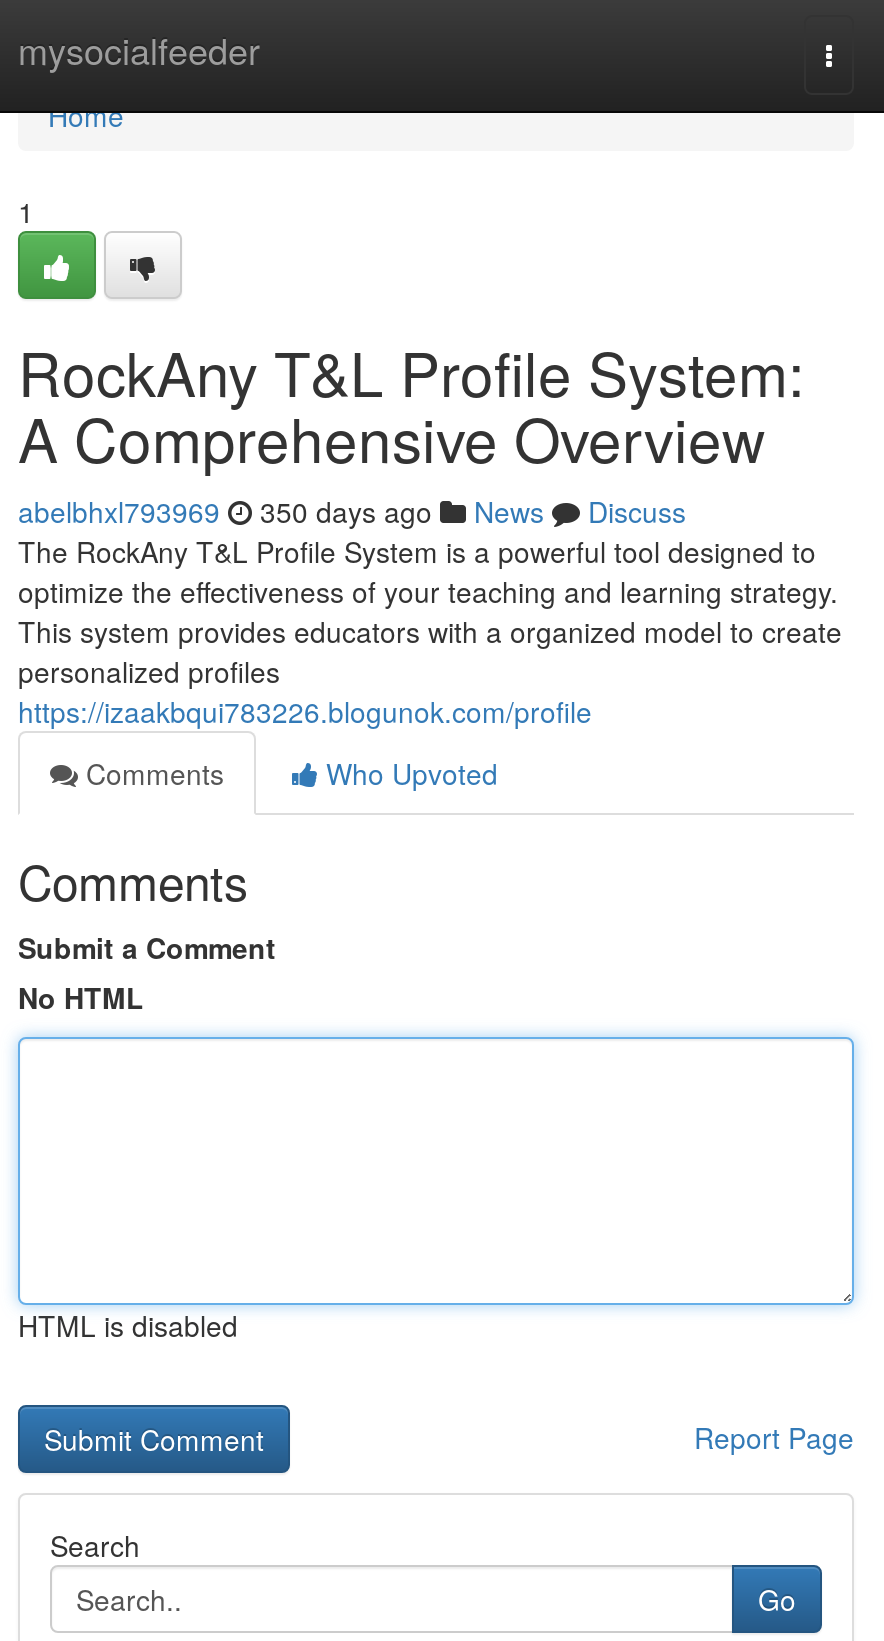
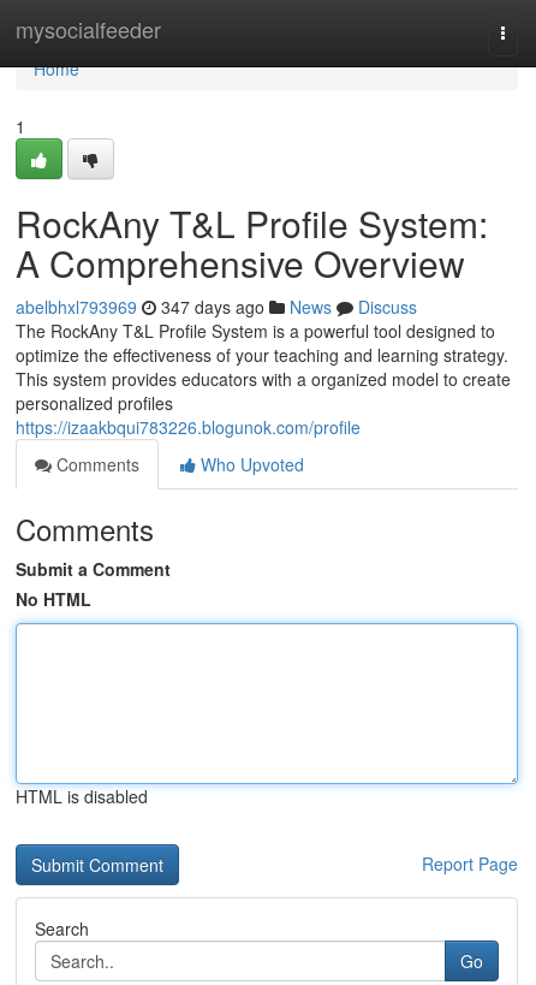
[18,491,686,531] abelbhxl793969 350 days ago News Discuss -> [16,295,417,319] abelbhxl793969 347 days ago News Discuss

